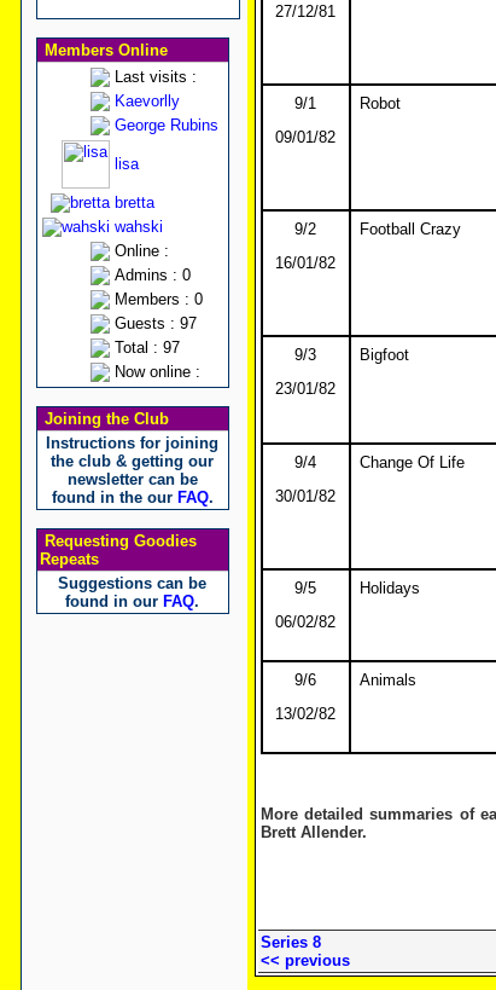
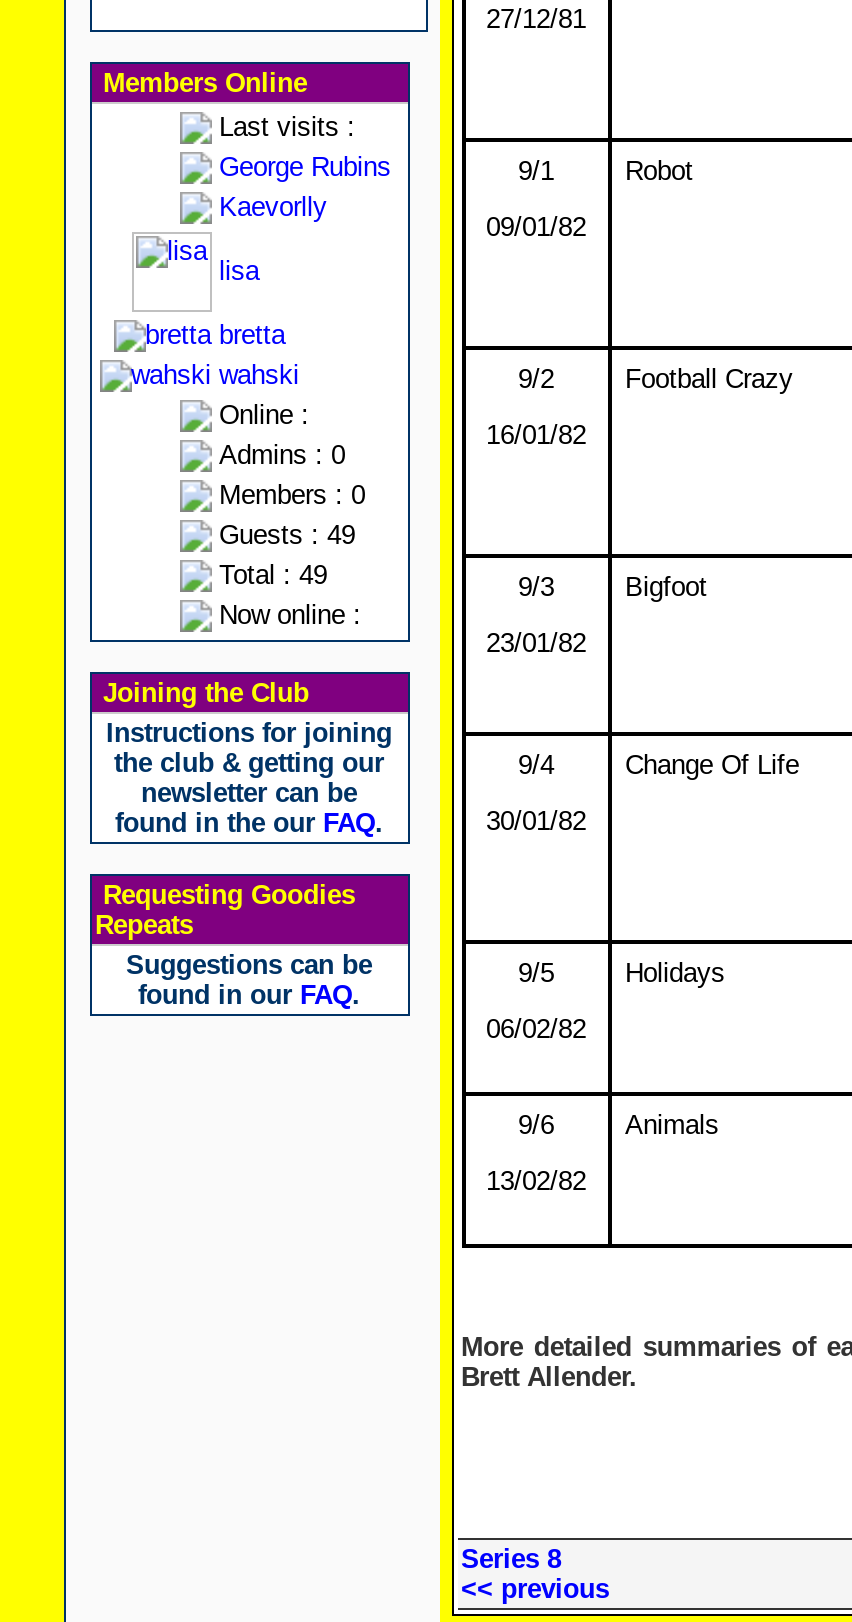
moved [114,92,179,110] -> [219,192,327,222]: Kaevorlly
moved [114,116,218,134] -> [219,152,391,182]: George Rubins
[114,314,196,332] Guests : 97 -> [219,520,355,550] Guests : 49
[114,338,179,357] Total : 97 -> [219,560,327,590] Total : 49

